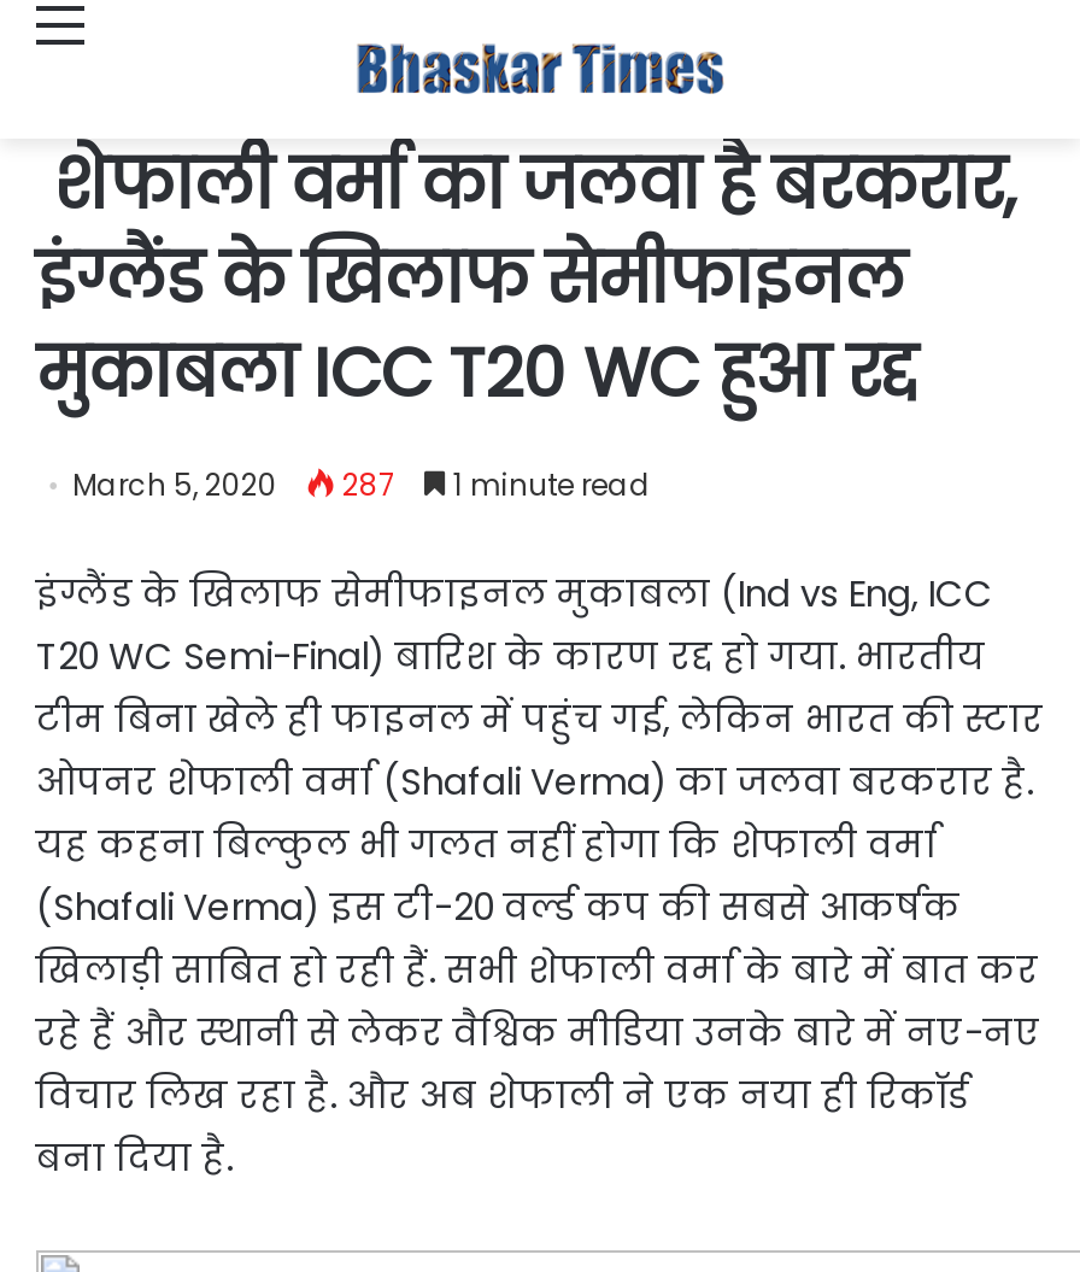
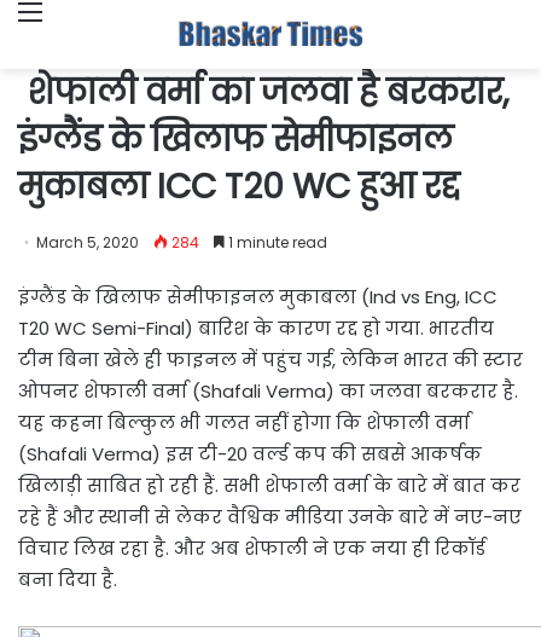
[72,463,651,504] March 5, 2020 287 1 minute read -> [36,232,327,252] March 5, 2020 284 1 minute read

